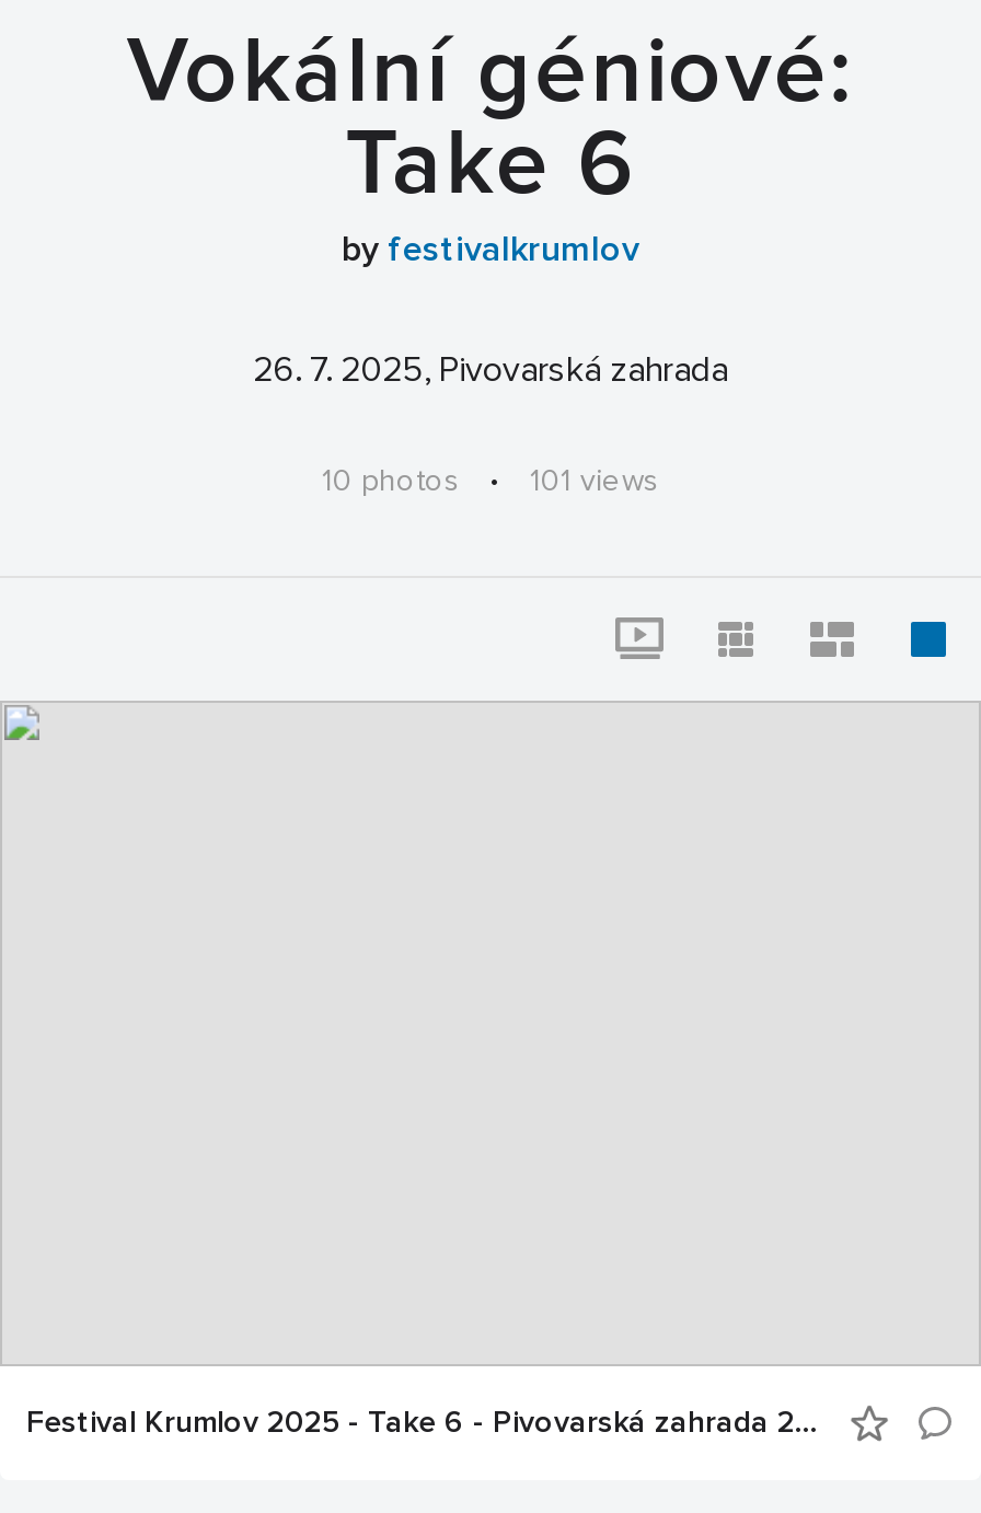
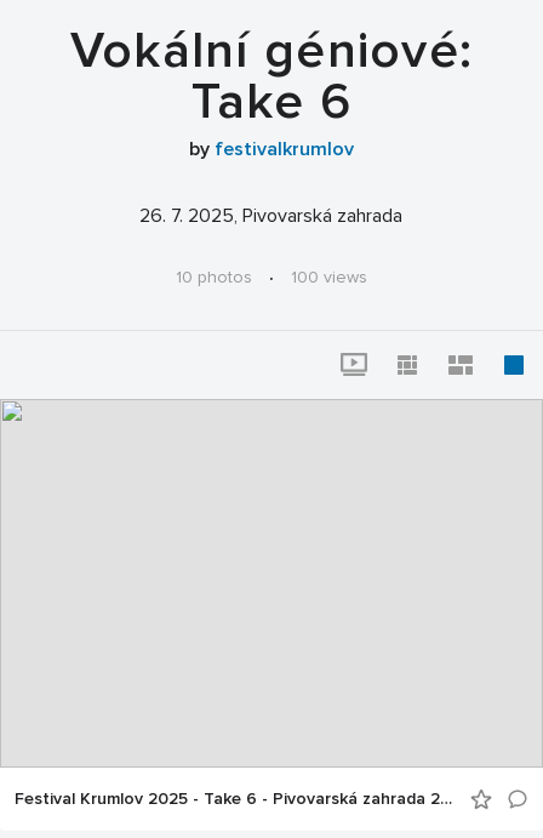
[530,462,659,499] 101 views -> [291,267,367,287] 100 views

